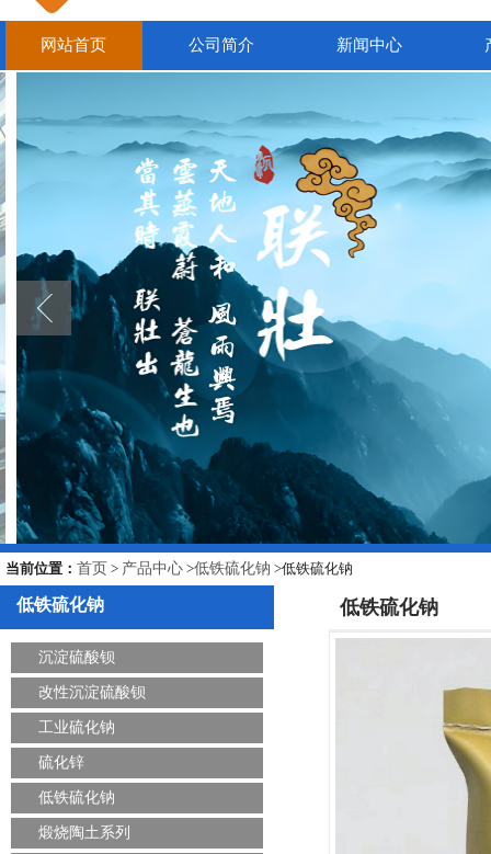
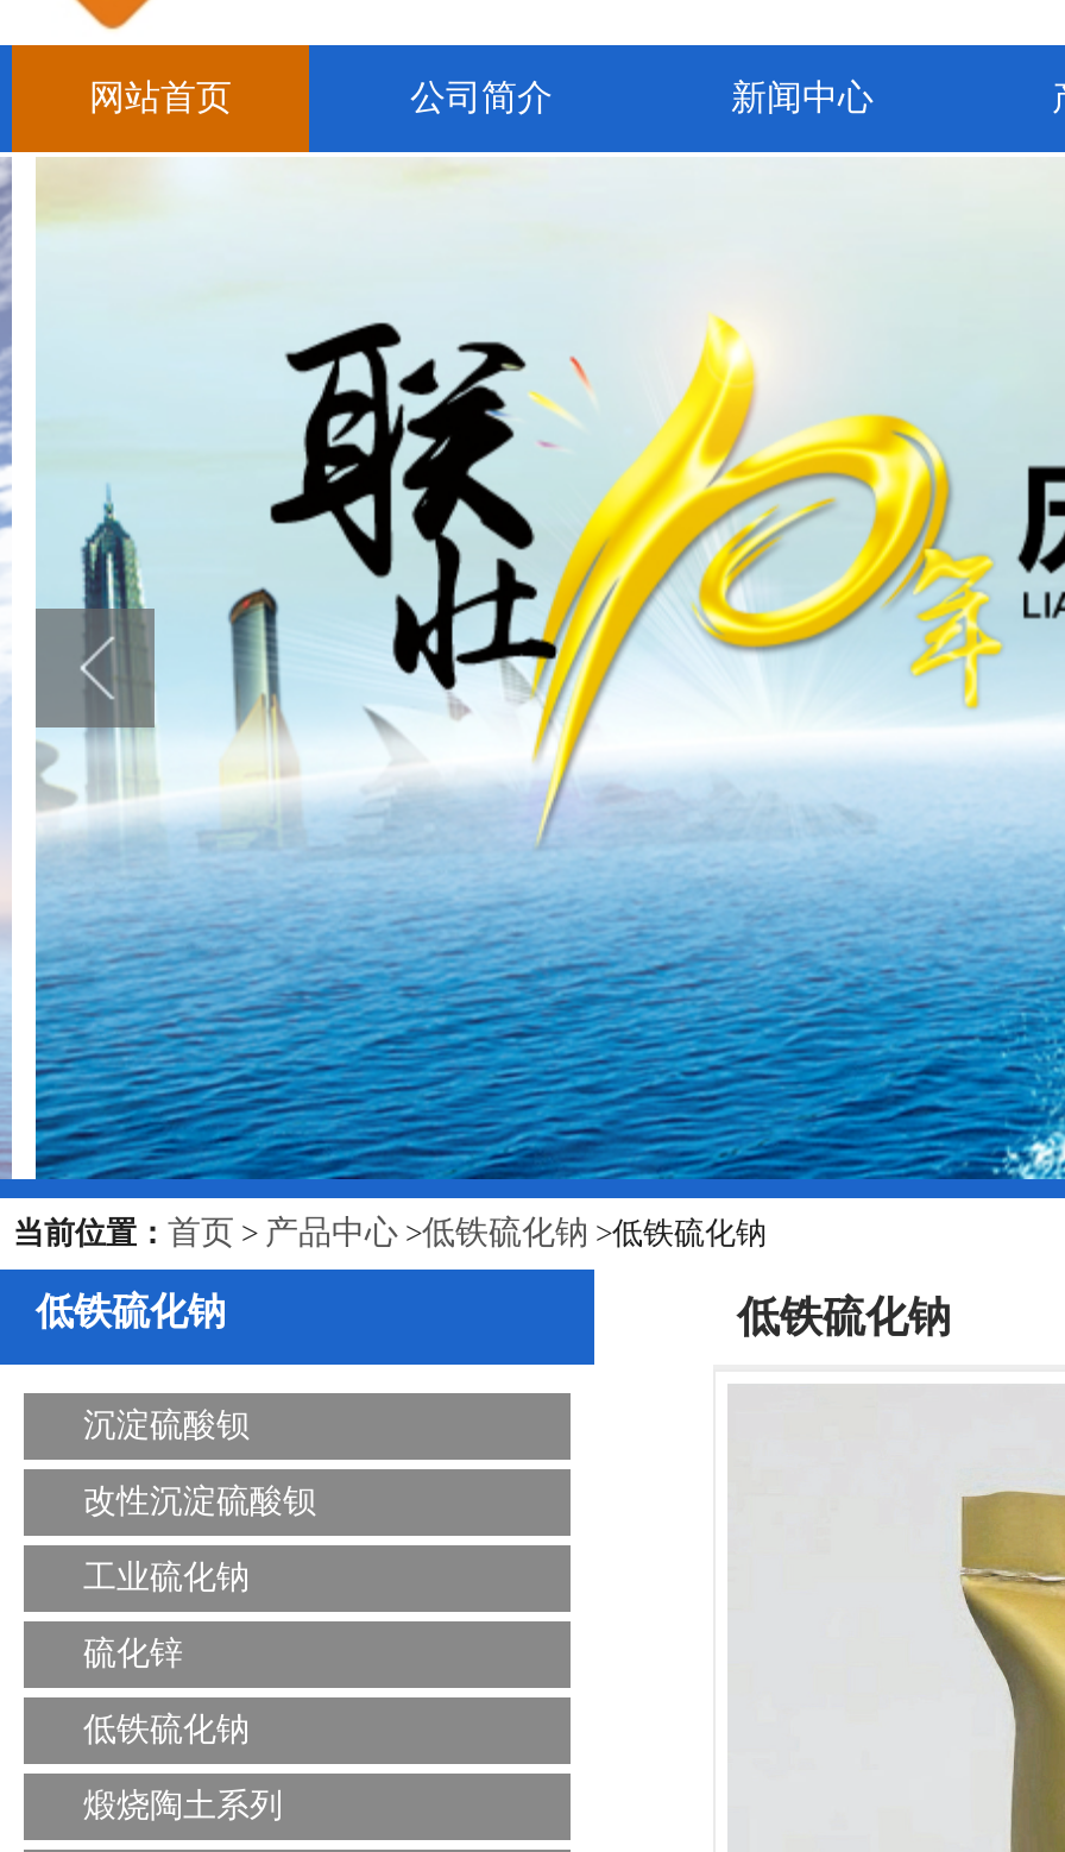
[15,71,488,545] [image] -> [33,155,1058,1182] [image]

